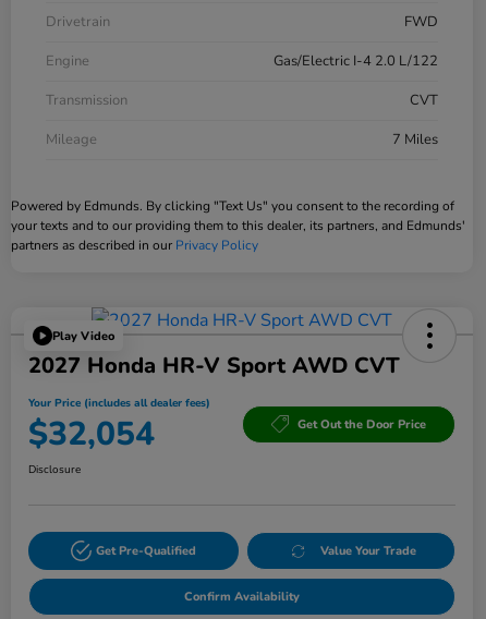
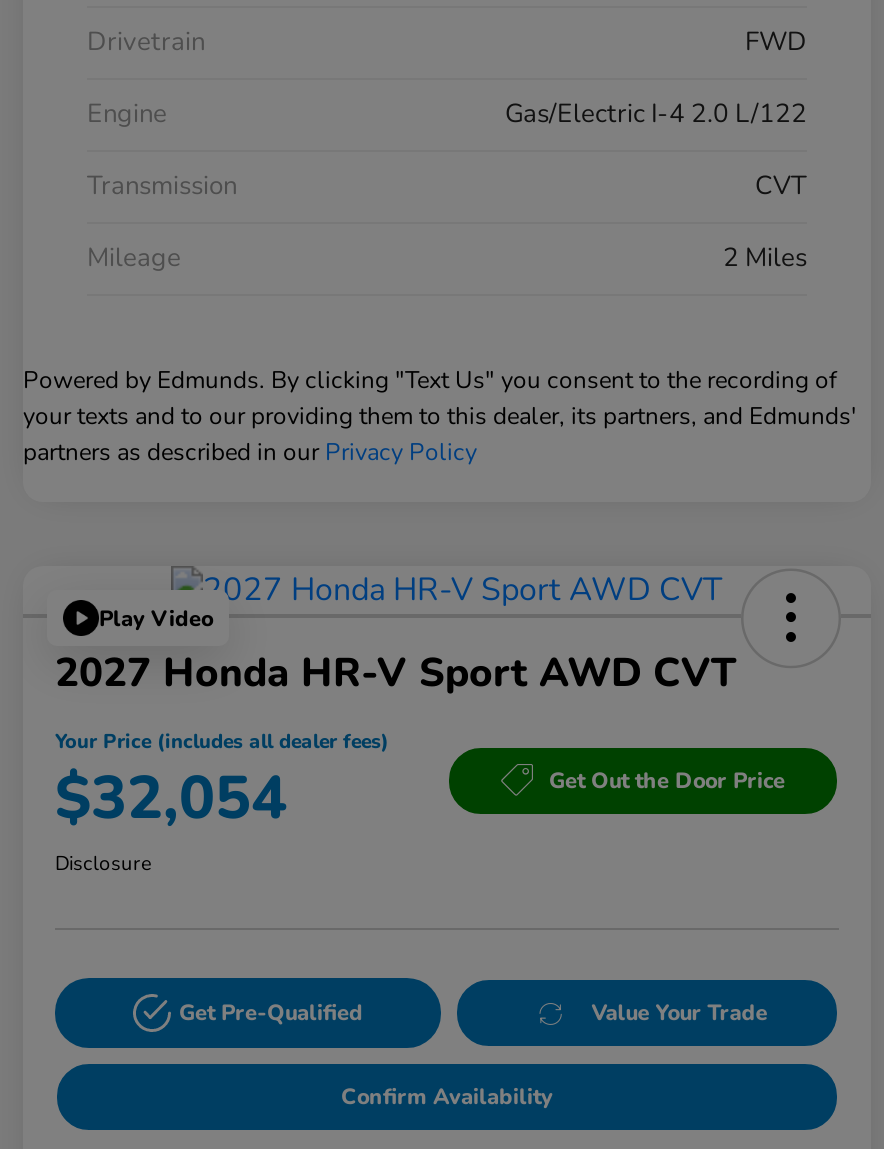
[392,130,438,150] 7 Miles -> [723,240,807,276] 2 Miles

